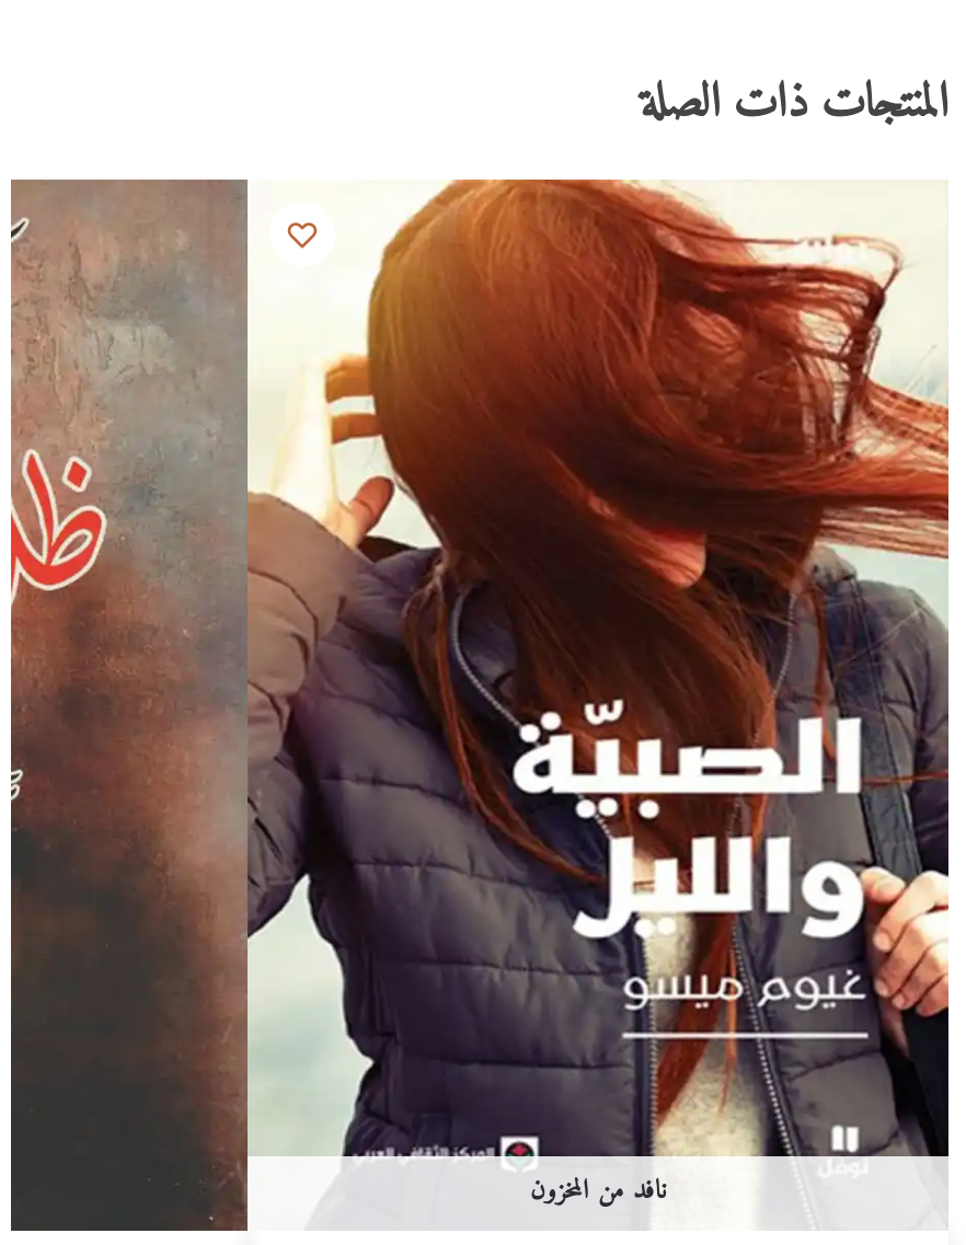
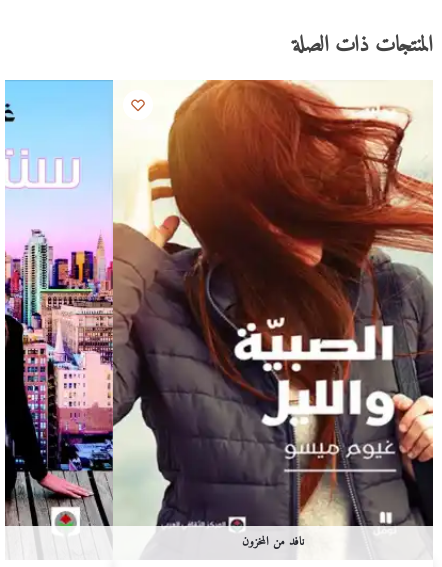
[9,178,250,1234] [image] -> [4,80,114,560] [image]

